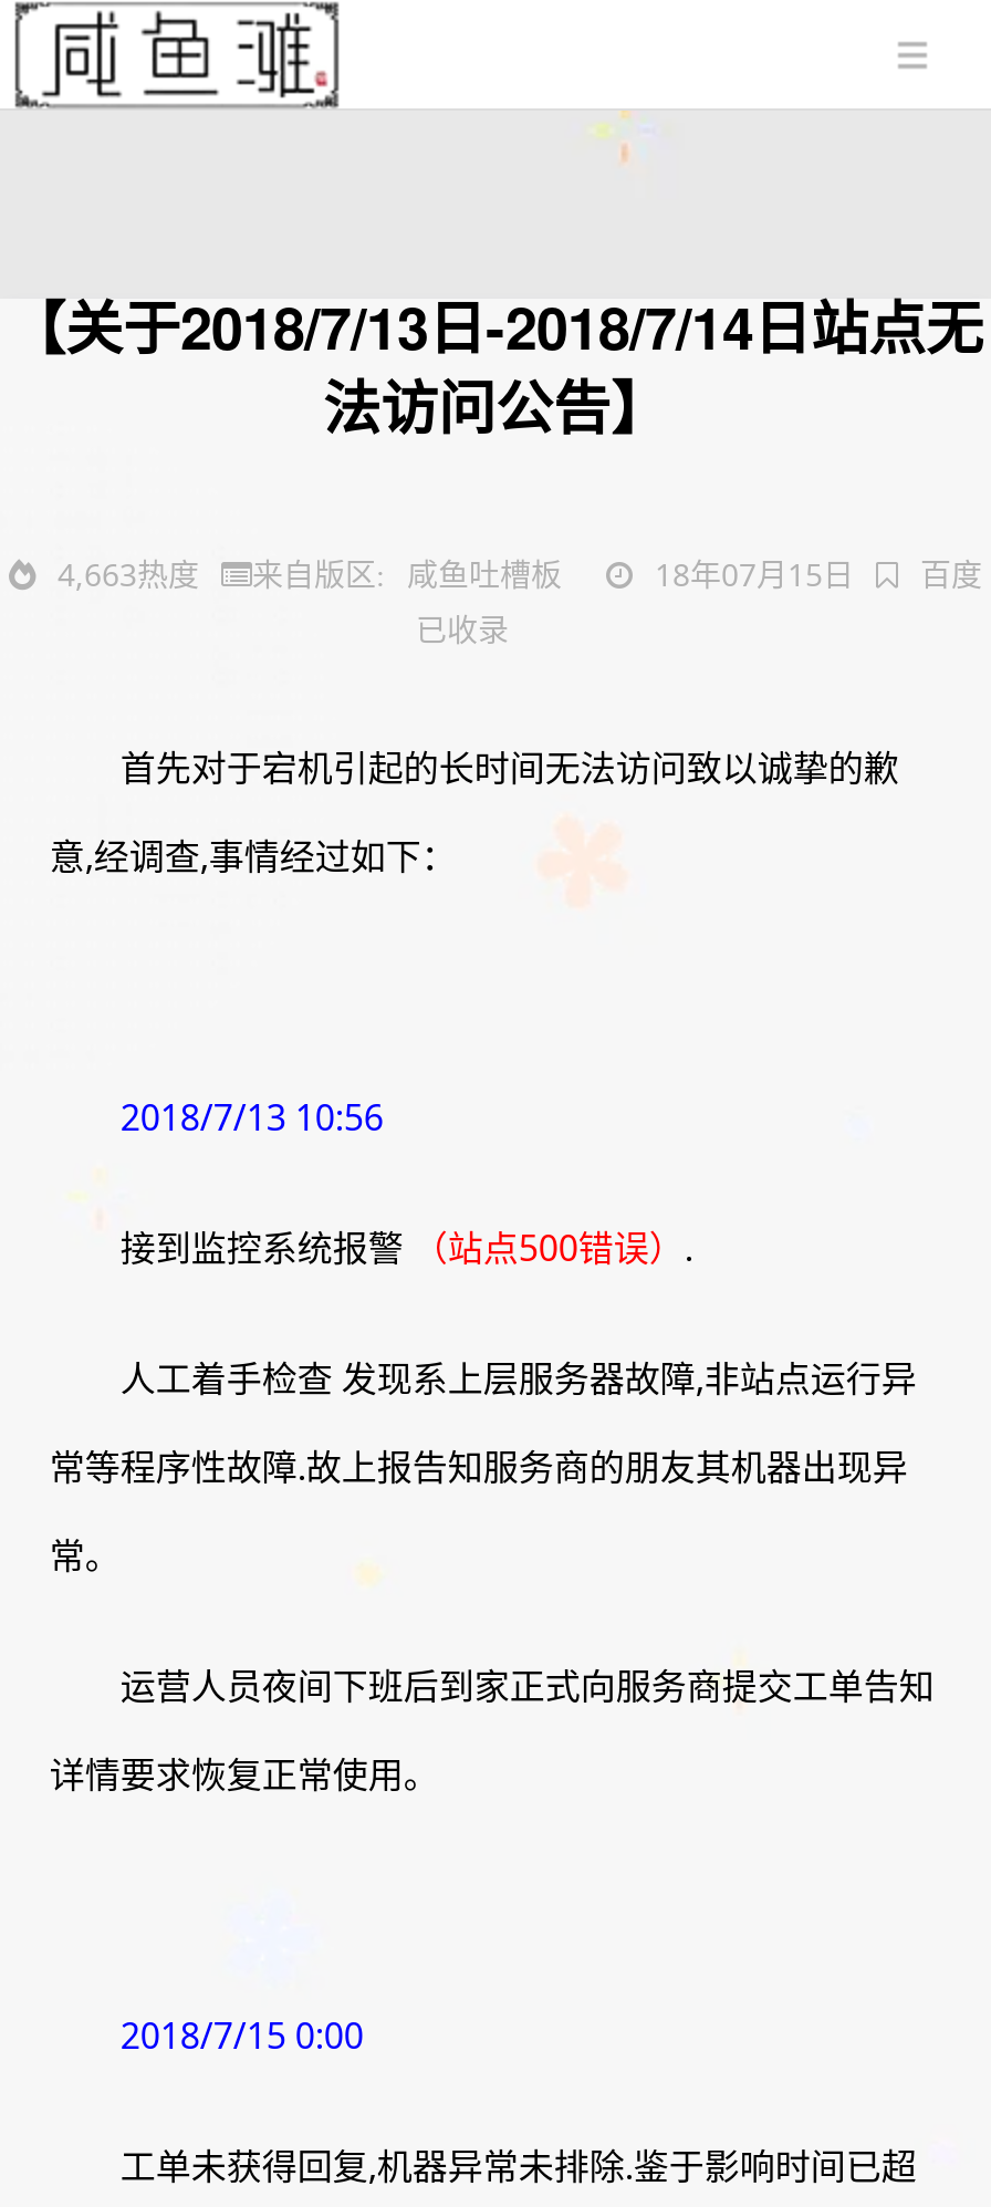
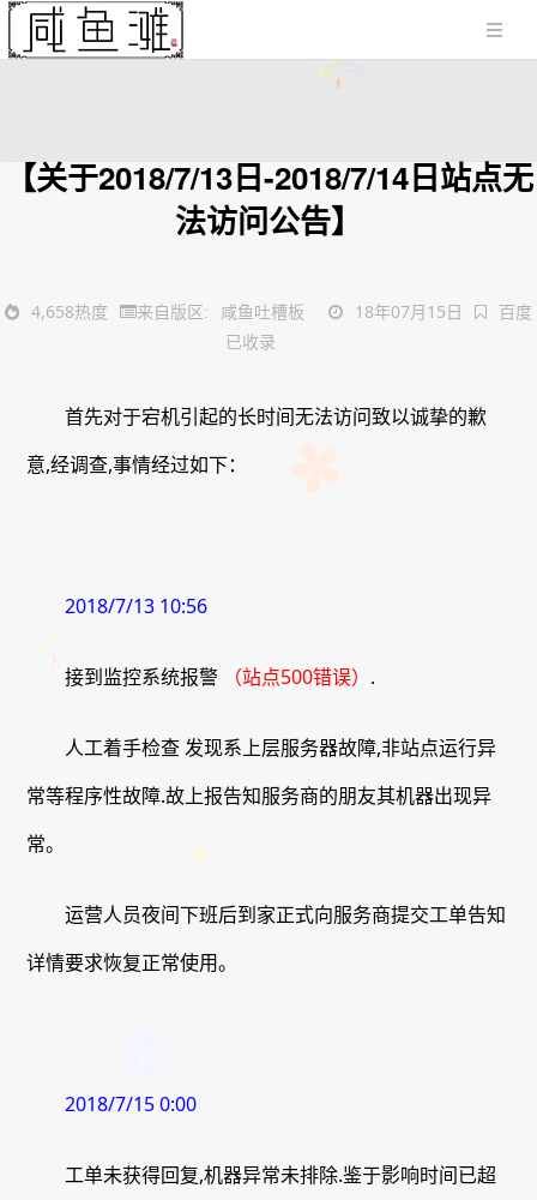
[58,553,562,595] 4,663热度 来自版区: 咸鱼吐槽板 -> [31,300,304,323] 4,658热度 来自版区: 咸鱼吐槽板

